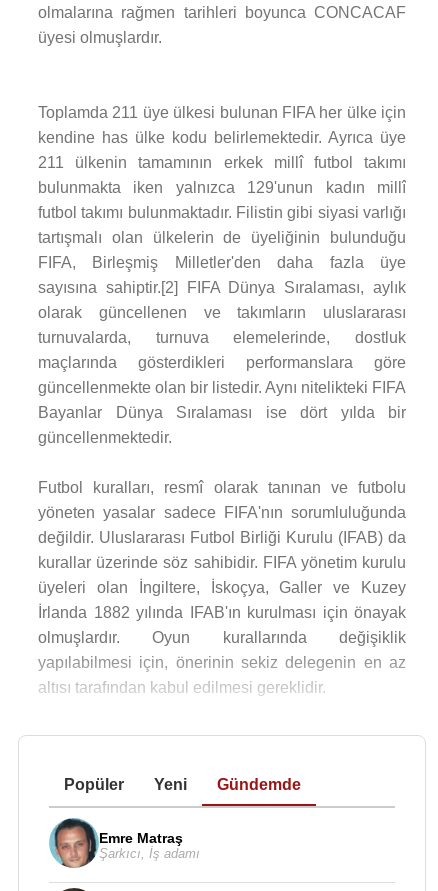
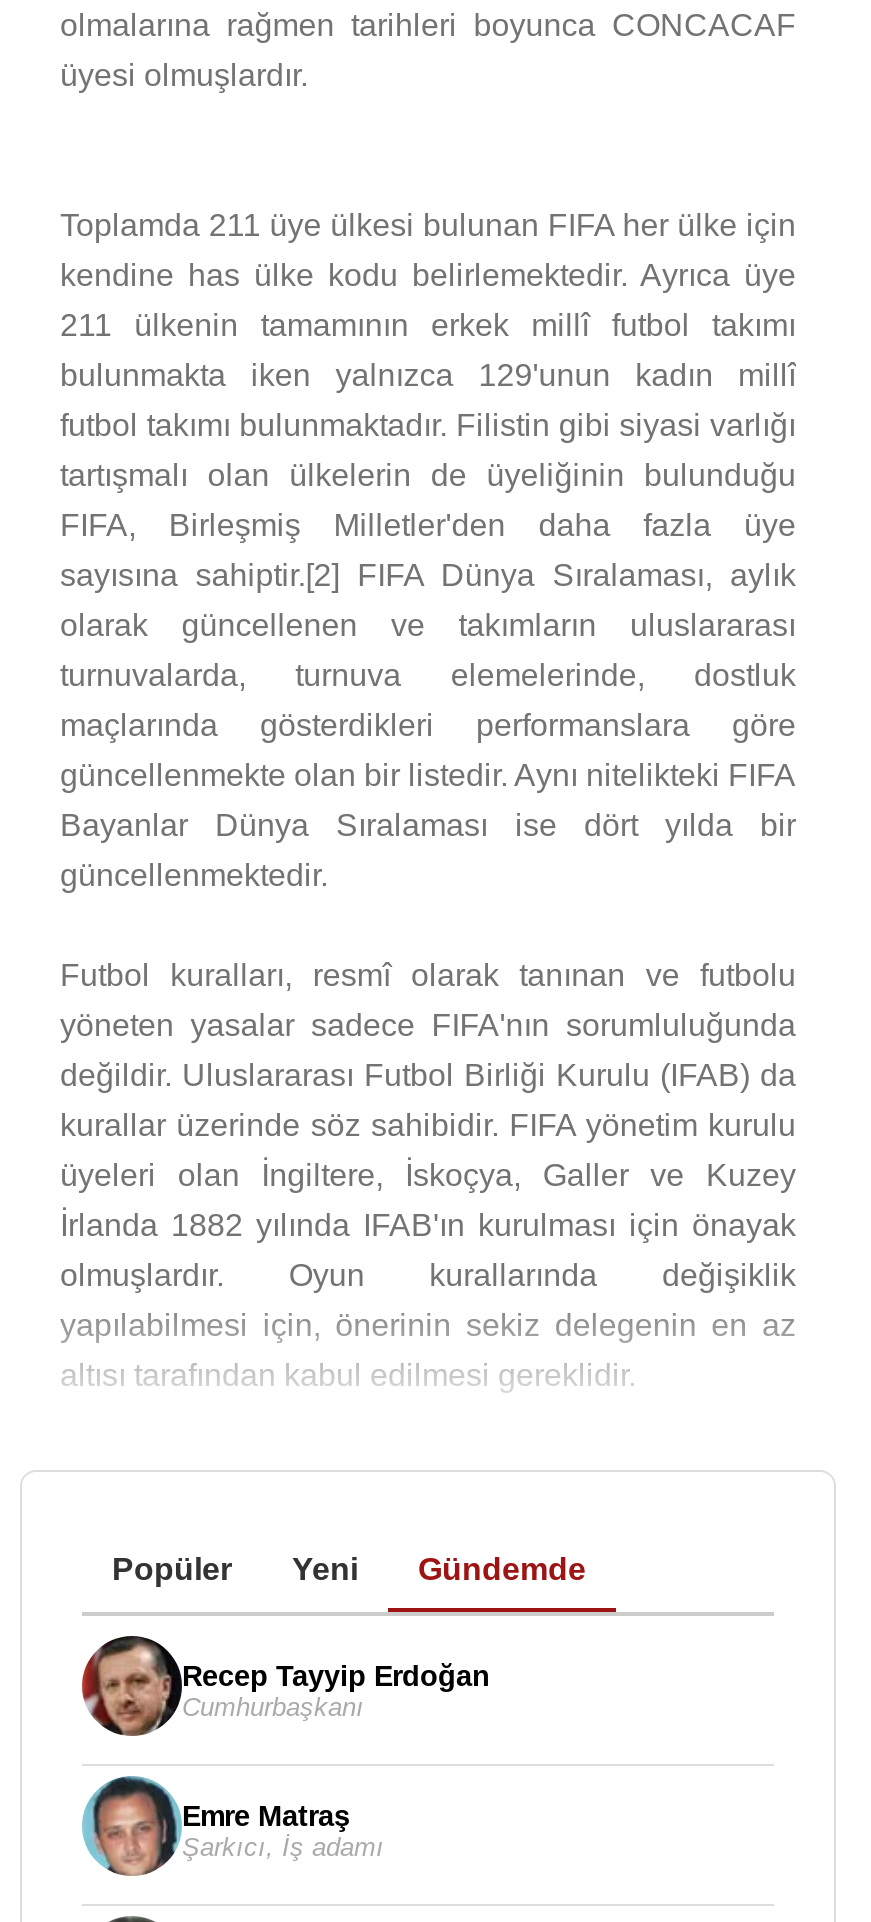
none -> [80,1634,490,1738] [image] | Recep Tayyip Erdoğan | Cumhurbaşkanı

